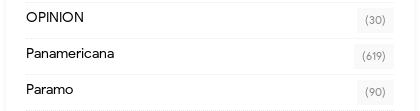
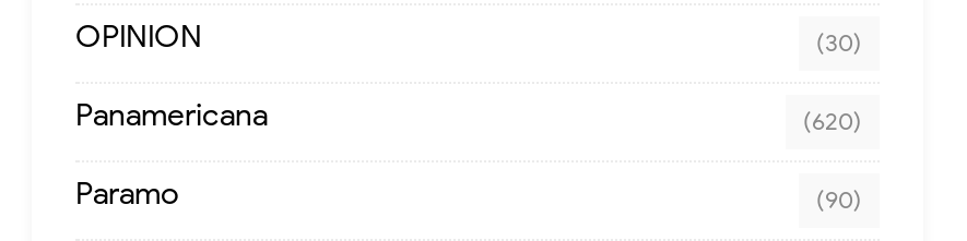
[362,49,386,63] (619) -> [803,106,862,137] (620)

